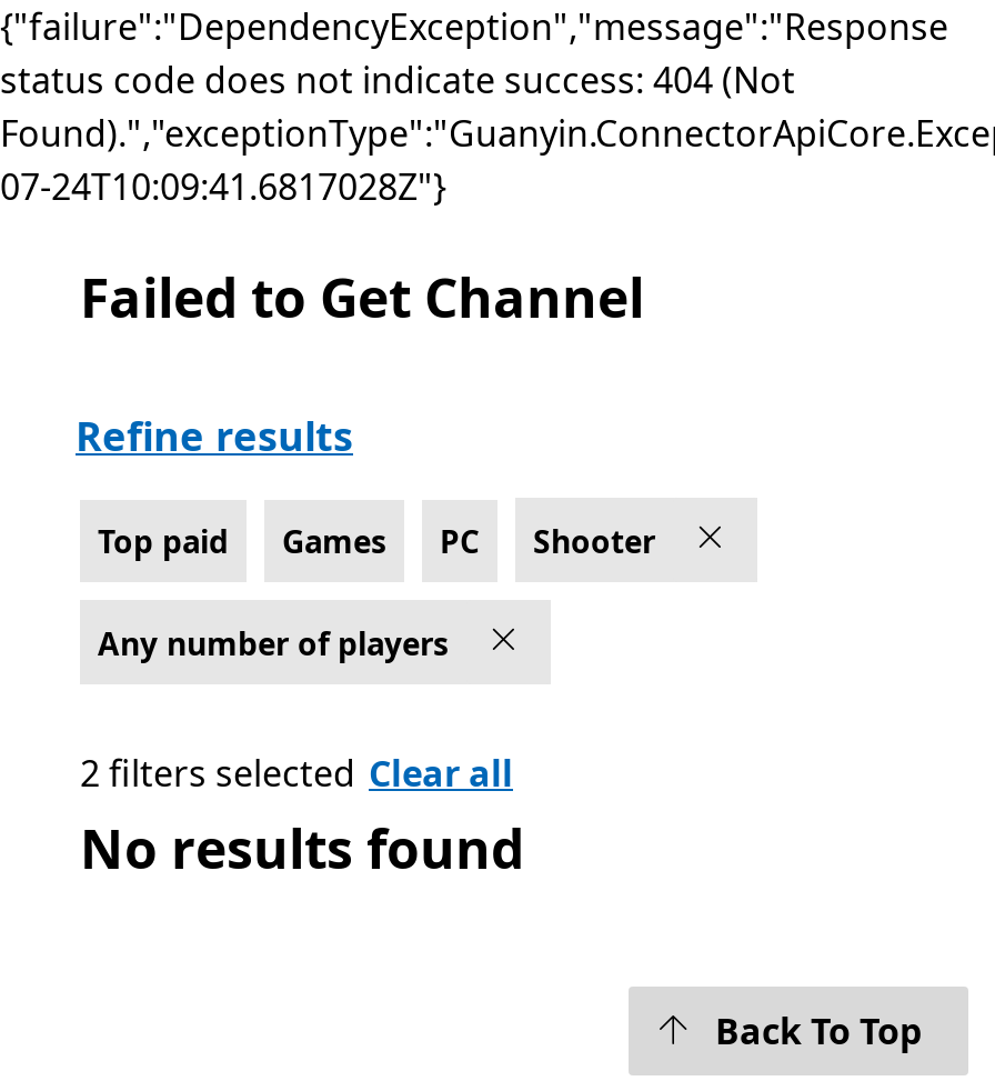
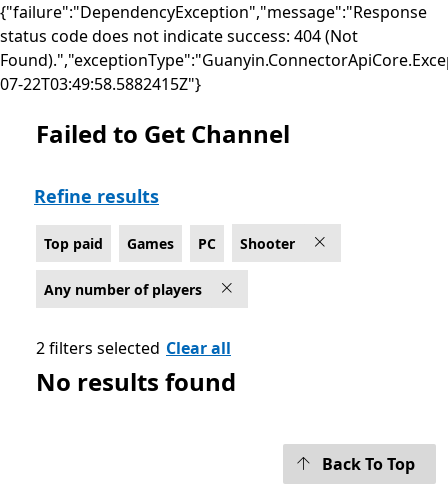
[0,162,446,211] 07-24T10:09:41.6817028Z"} -> [0,73,201,95] 07-22T03:49:58.5882415Z"}

